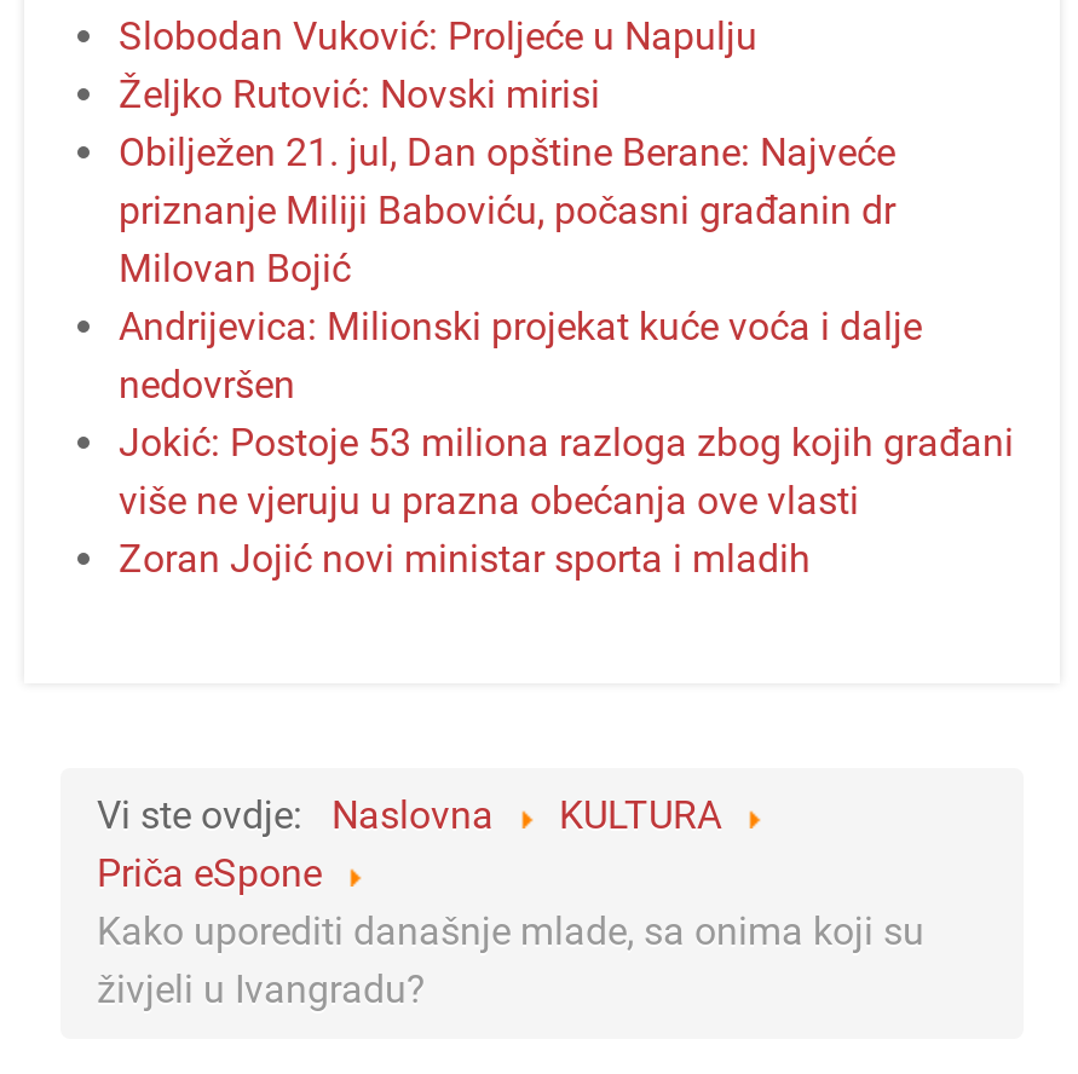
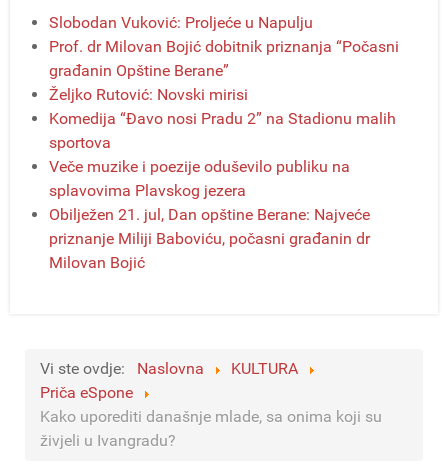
none -> [49,37,399,80] Prof. dr Milovan Bojić dobitnik priznanja “Počasni | građanin Opštine Berane”
moved [119,72,600,118] -> [49,85,248,104]: Željko Rutović: Novski mirisi
none -> [49,109,396,200] Komedija “Đavo nosi Pradu 2” na Stadionu malih | sportova | Veče muzike i poezije oduševilo publiku na | splavovima Plavskog jezera
moved [119,130,895,292] -> [49,205,370,272]: Obilježen 21. jul, Dan opštine Berane: Najveće | priznanje Miliji Baboviću, počasni građanin dr | Milovan Bojić
[119,304,1014,582] Andrijevica: Milionski projekat kuće voća i dalje | nedovršen | Jokić: Postoje 53 miliona razloga zbog kojih građani | više ne vjeruju u prazna obećanja ove vlasti | Zoran Jojić novi ministar sporta i mladih -> none

